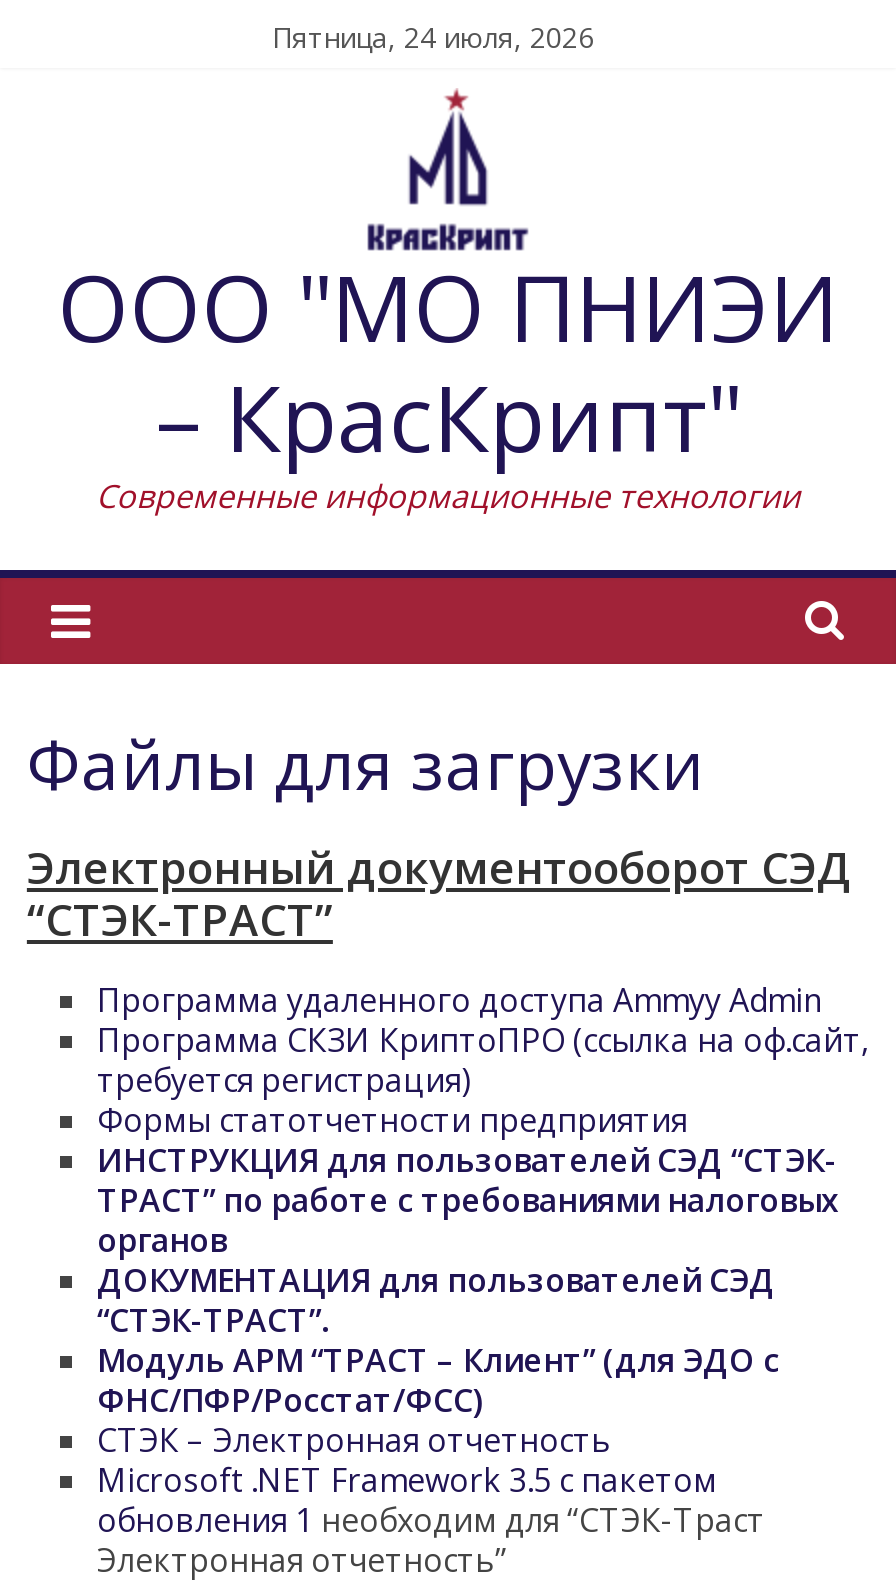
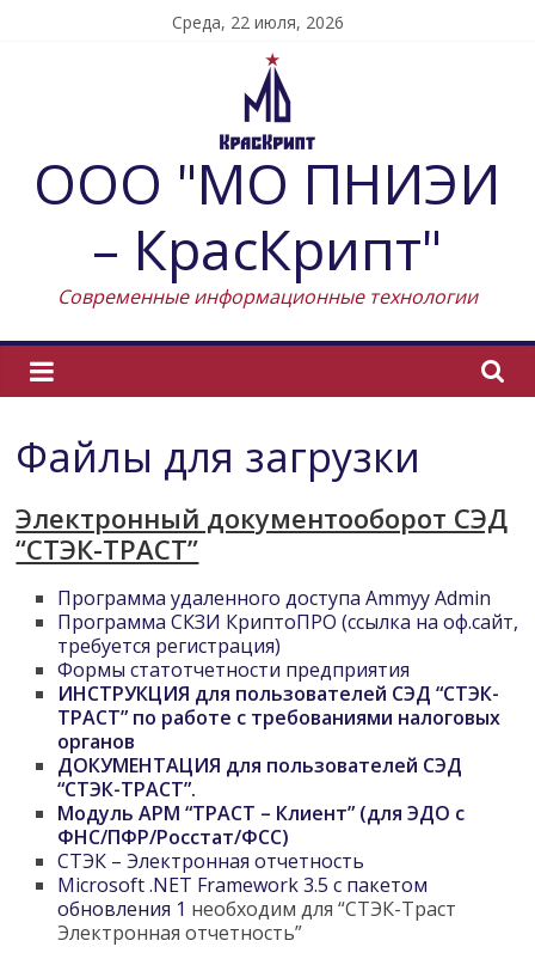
[272,18,594,56] Пятница, 24 июля, 2026 -> [173,11,345,33] Среда, 22 июля, 2026

